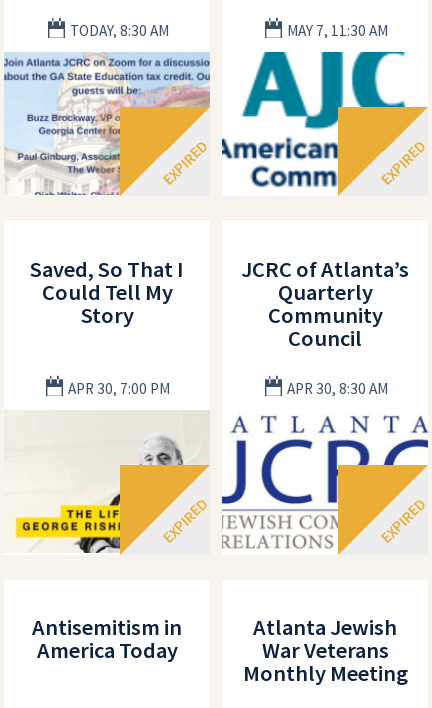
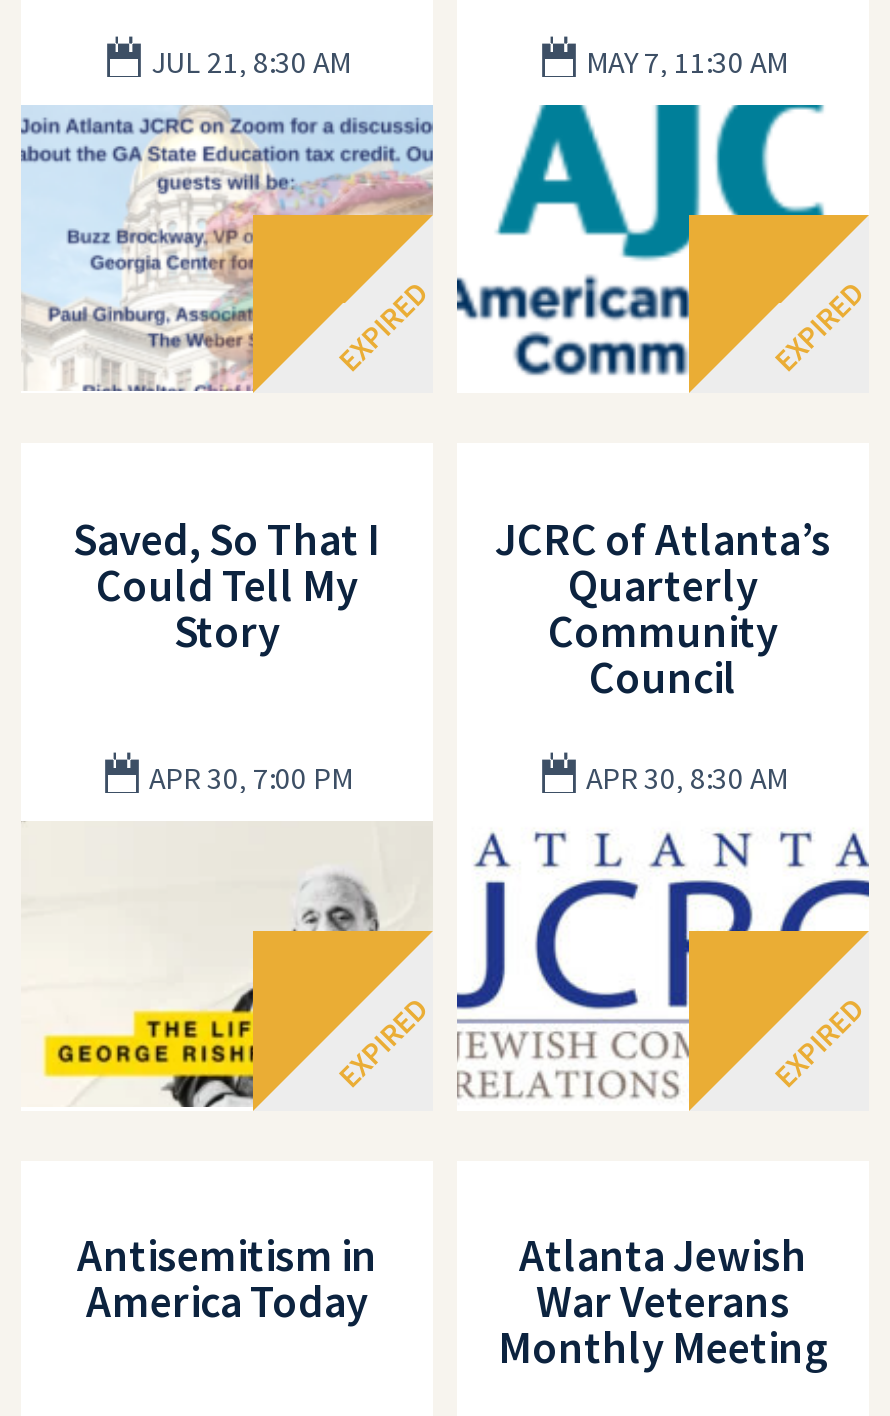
[66,21,168,40] TODAY, 8:30 AM -> [145,43,351,81] JUL 21, 8:30 AM

